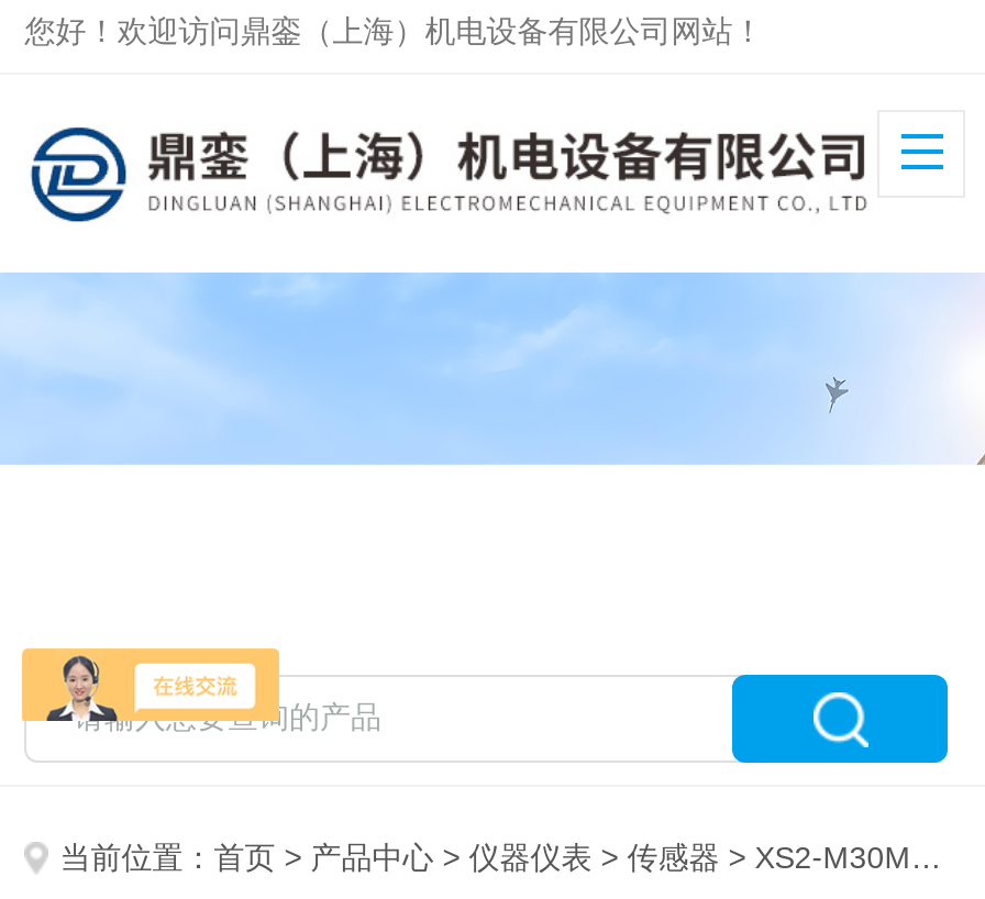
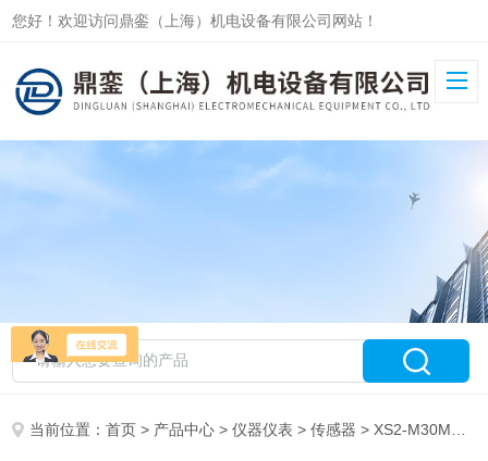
none -> [3,236,485,324] [image]

